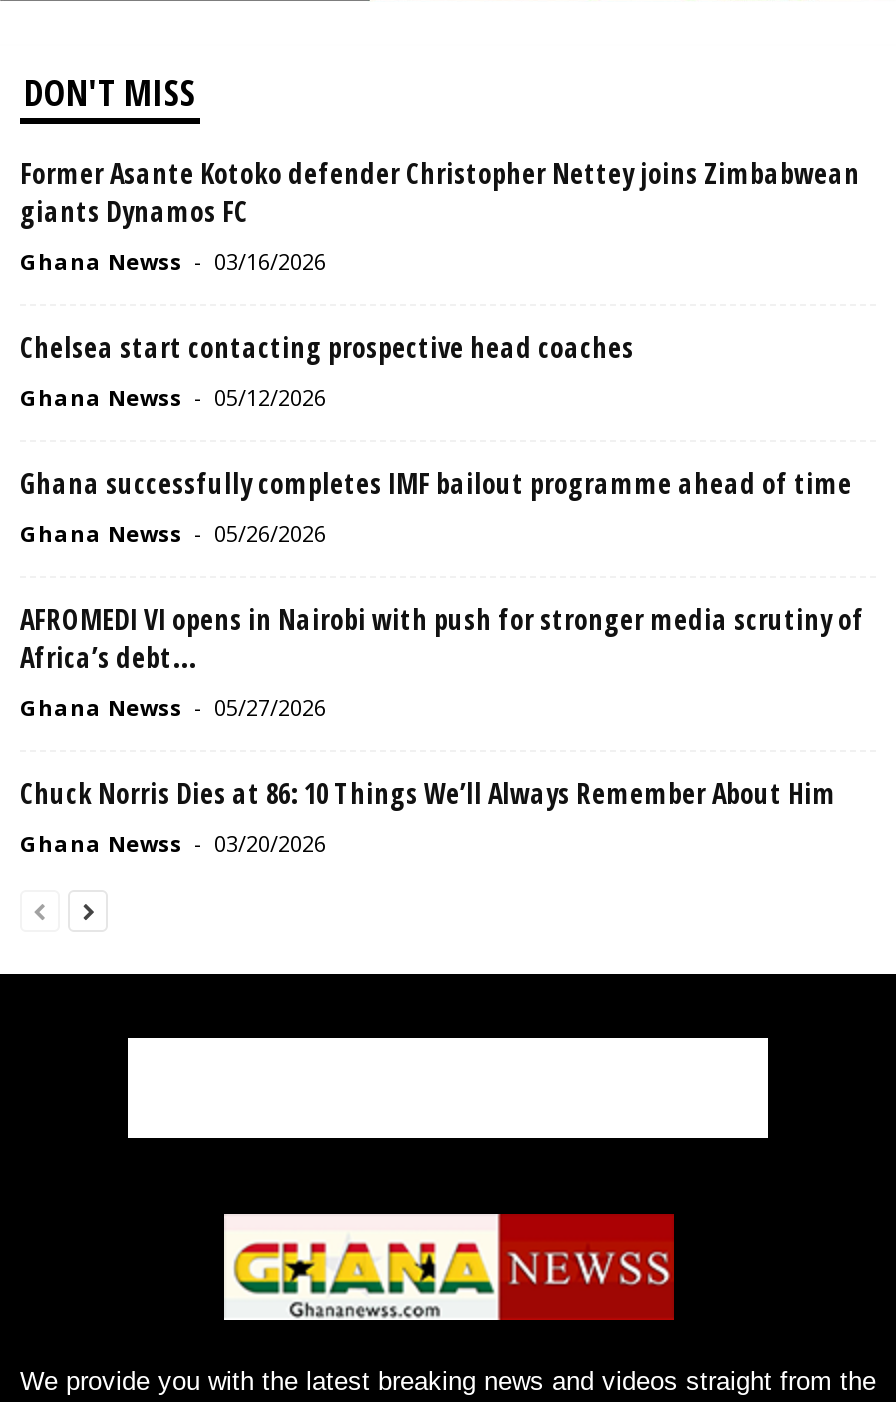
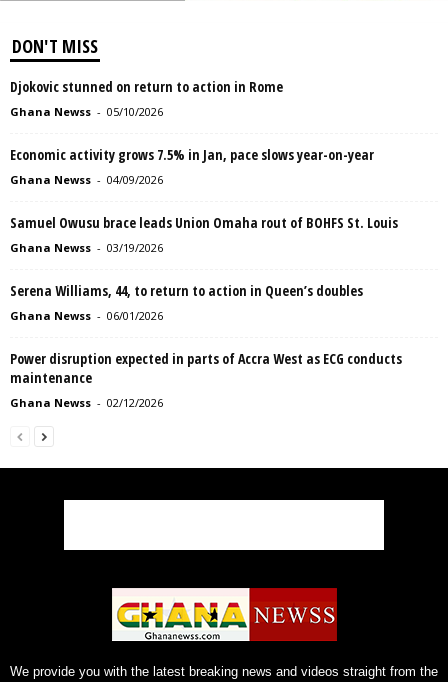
[20,153,860,275] Former Asante Kotoko defender Christopher Nettey joins Zimbabwean | giants Dynamos FC | Ghana Newss - 03/16/2026 -> [10,77,283,119] Djokovic stunned on return to action in Rome | Ghana Newss - 05/10/2026
[20,327,634,411] Chelsea start contacting prospective head coaches | Ghana Newss - 05/12/2026 -> [10,145,374,187] Economic activity grows 7.5% in Jan, pace slows year-on-year | Ghana Newss - 04/09/2026
[20,463,852,547] Ghana successfully completes IMF bailout programme ahead of time | Ghana Newss - 05/26/2026 -> [10,213,398,255] Samuel Owusu brace leads Union Omaha rout of BOHFS St. Louis | Ghana Newss - 03/19/2026
[20,599,864,721] AFROMEDI VI opens in Nairobi with push for stronger media scrutiny of | Africa’s debt... | Ghana Newss - 05/27/2026 -> [10,281,363,323] Serena Williams, 44, to return to action in Queen’s doubles | Ghana Newss - 06/01/2026
[20,773,836,857] Chuck Norris Dies at 86: 10 Things We’ll Always Remember About Him | Ghana Newss - 03/20/2026 -> [10,349,402,410] Power disruption expected in parts of Accra West as ECG conducts | maintenance | Ghana Newss - 02/12/2026

